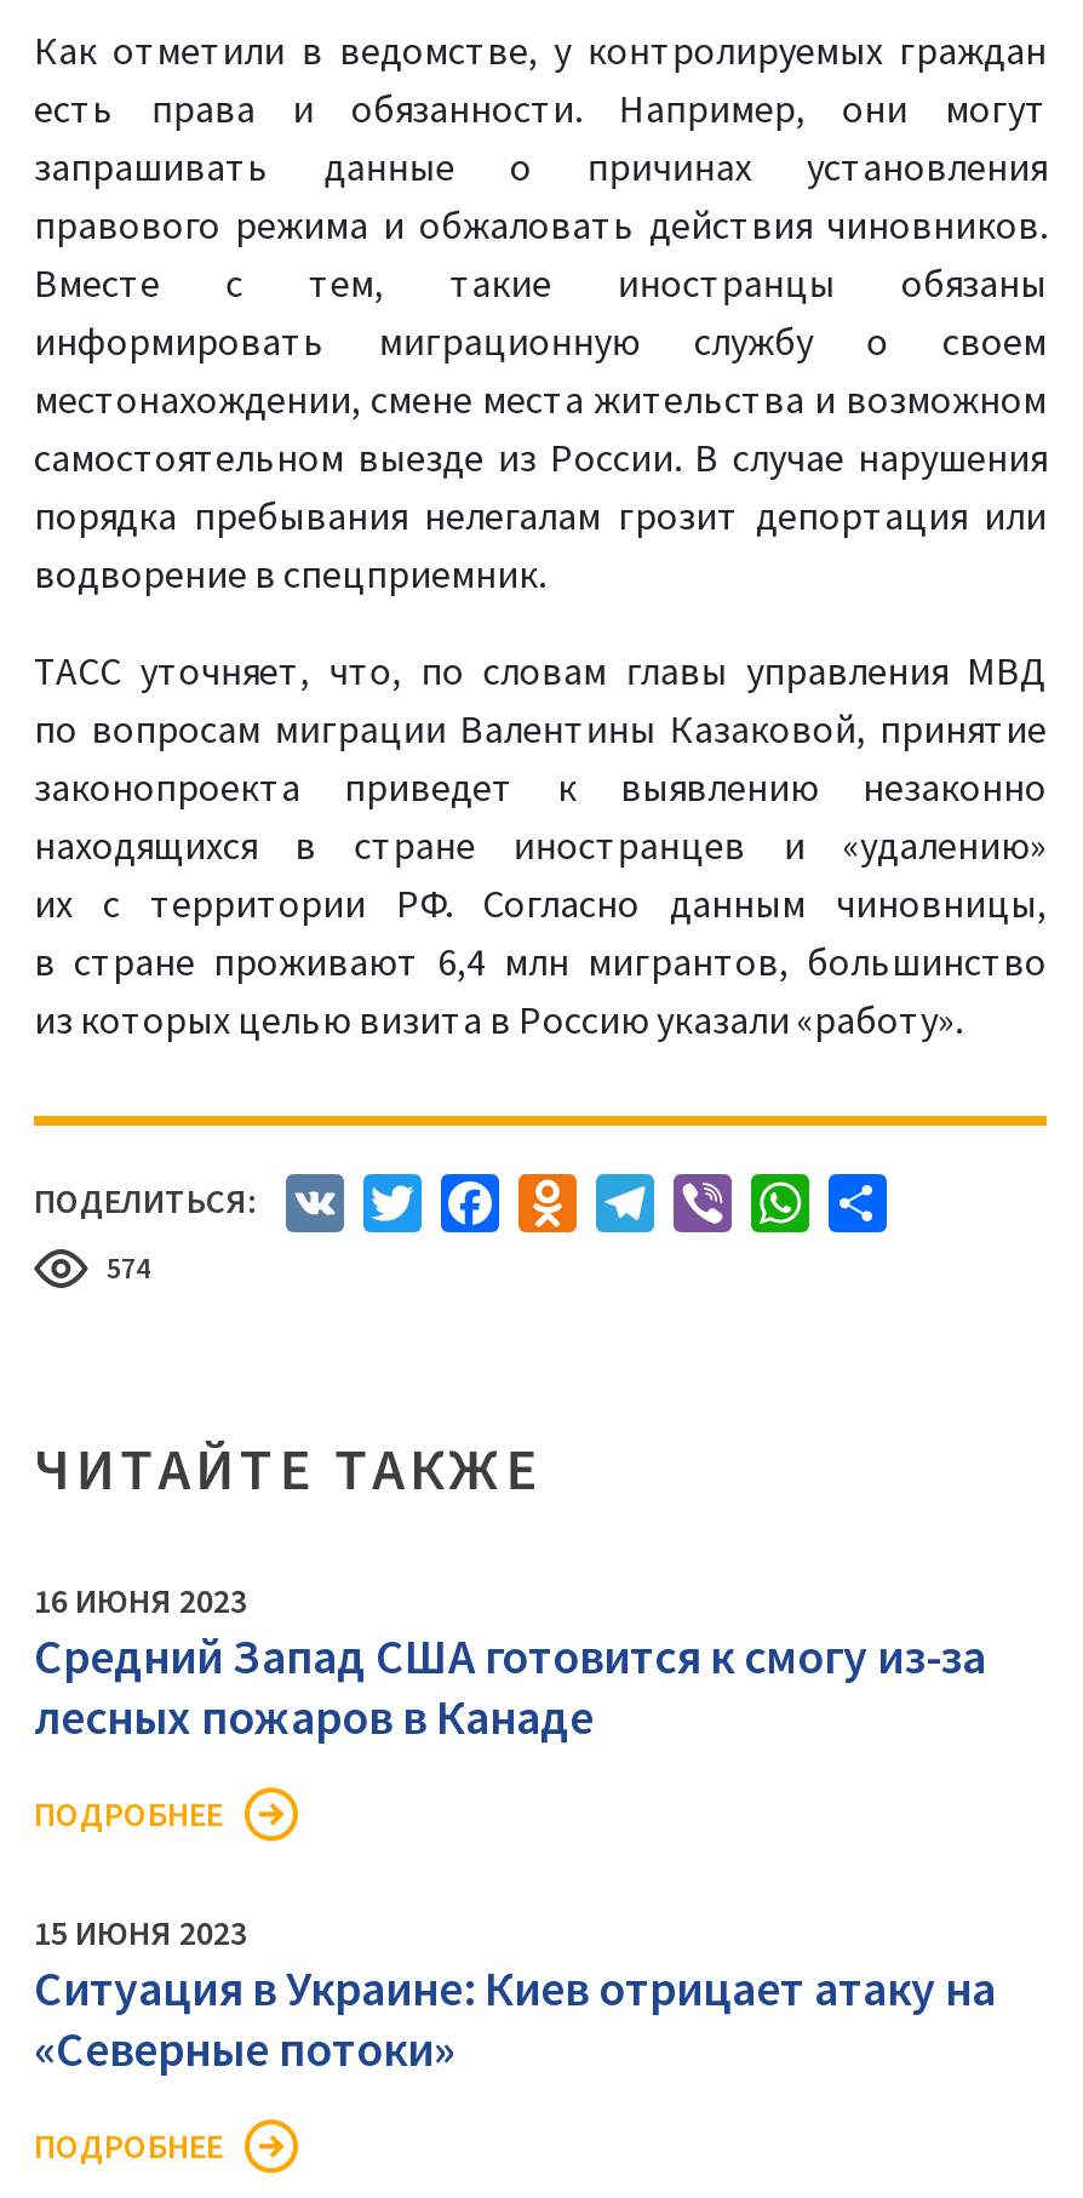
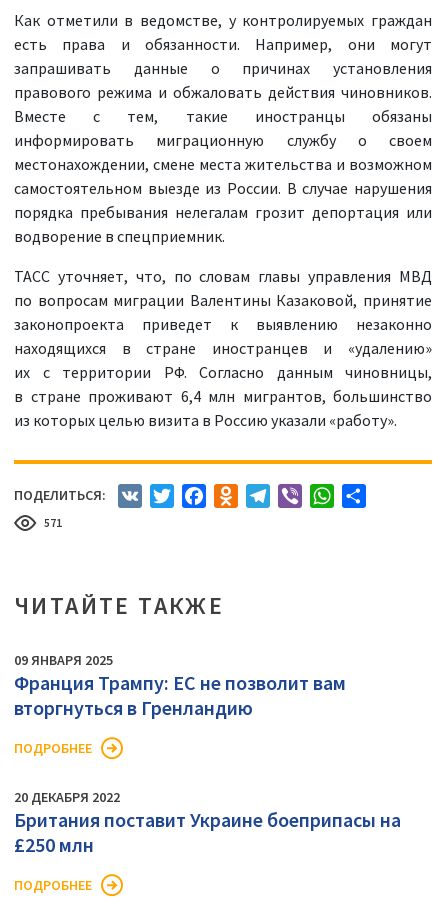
[107,1249,150,1286] 574 -> [44,515,62,530] 571
[34,1579,986,1746] 16 ИЮНЯ 2023 | Средний Запад США готовится к смогу из-за | лесных пожаров в Канаде -> [14,651,346,720] 09 ЯНВАРЯ 2025 | Франция Трампу: ЕС не позволит вам | вторгнуться в Гренландию
[34,1911,996,2078] 15 ИЮНЯ 2023 | Ситуация в Украине: Киев отрицает атаку на | «Северные потоки» -> [14,788,401,857] 20 ДЕКАБРЯ 2022 | Британия поставит Украине боеприпасы на | £250 млн

